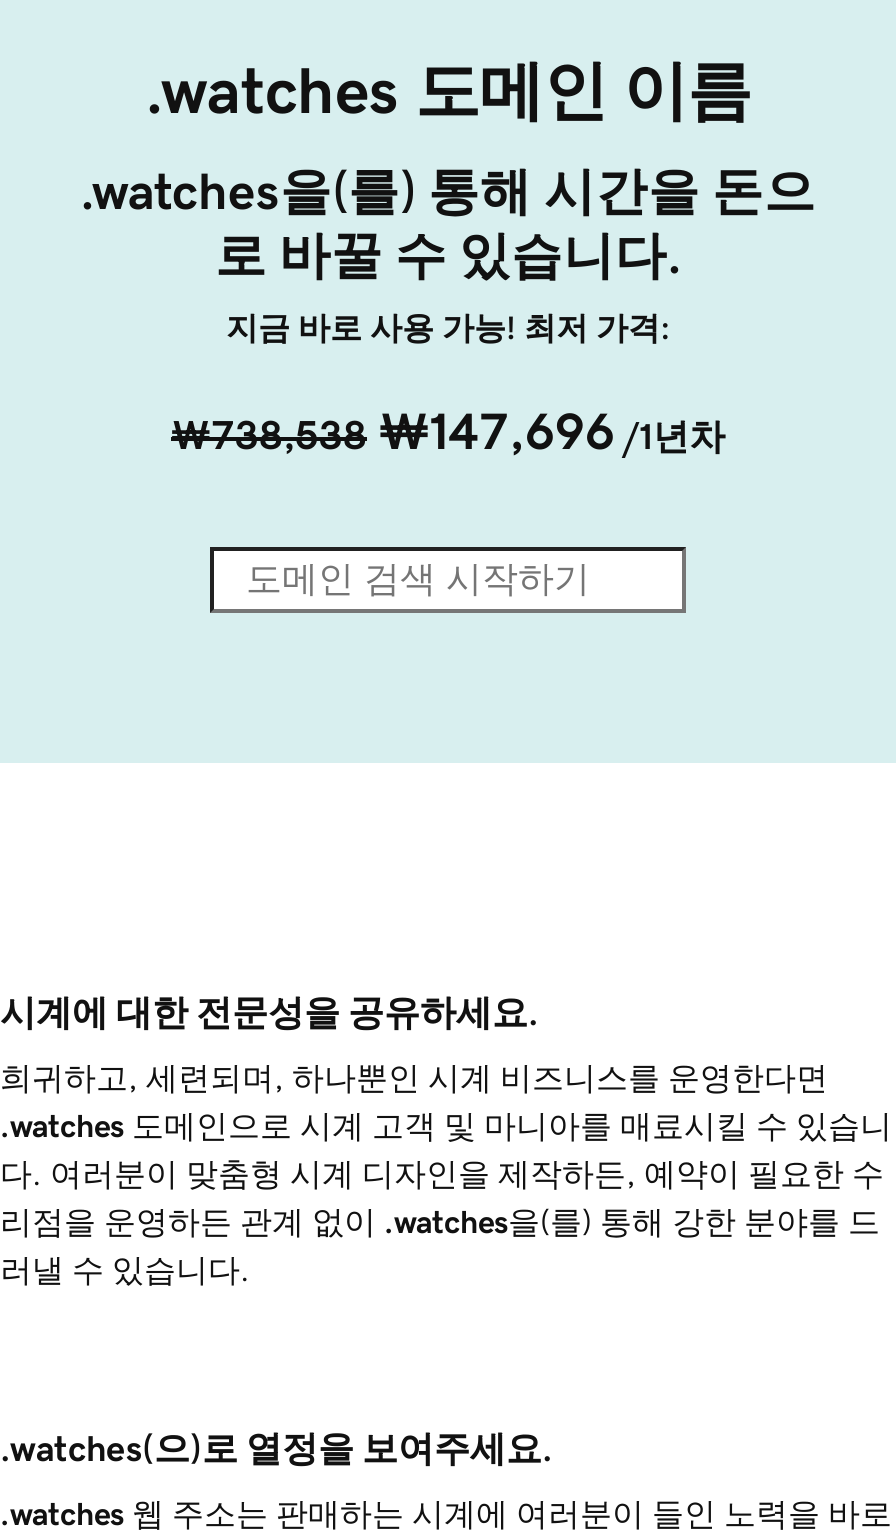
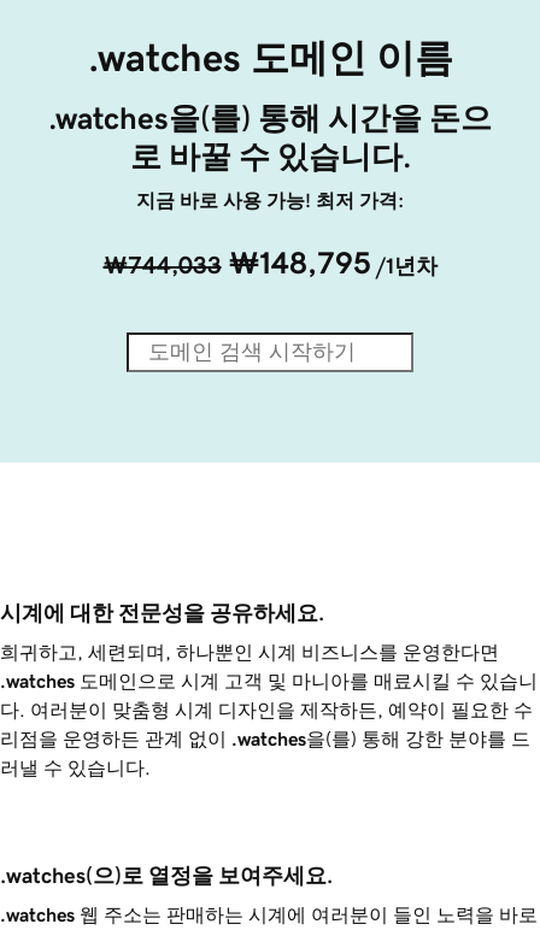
[171,405,725,457] ₩738,538 ₩147,696 /1년차 -> [103,247,437,278] ₩744,033 ₩148,795 /1년차

